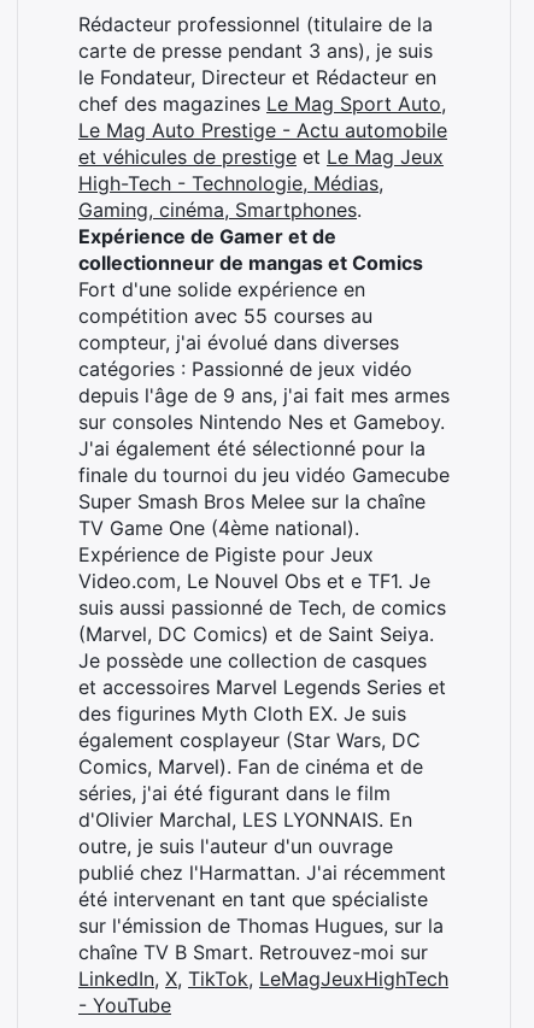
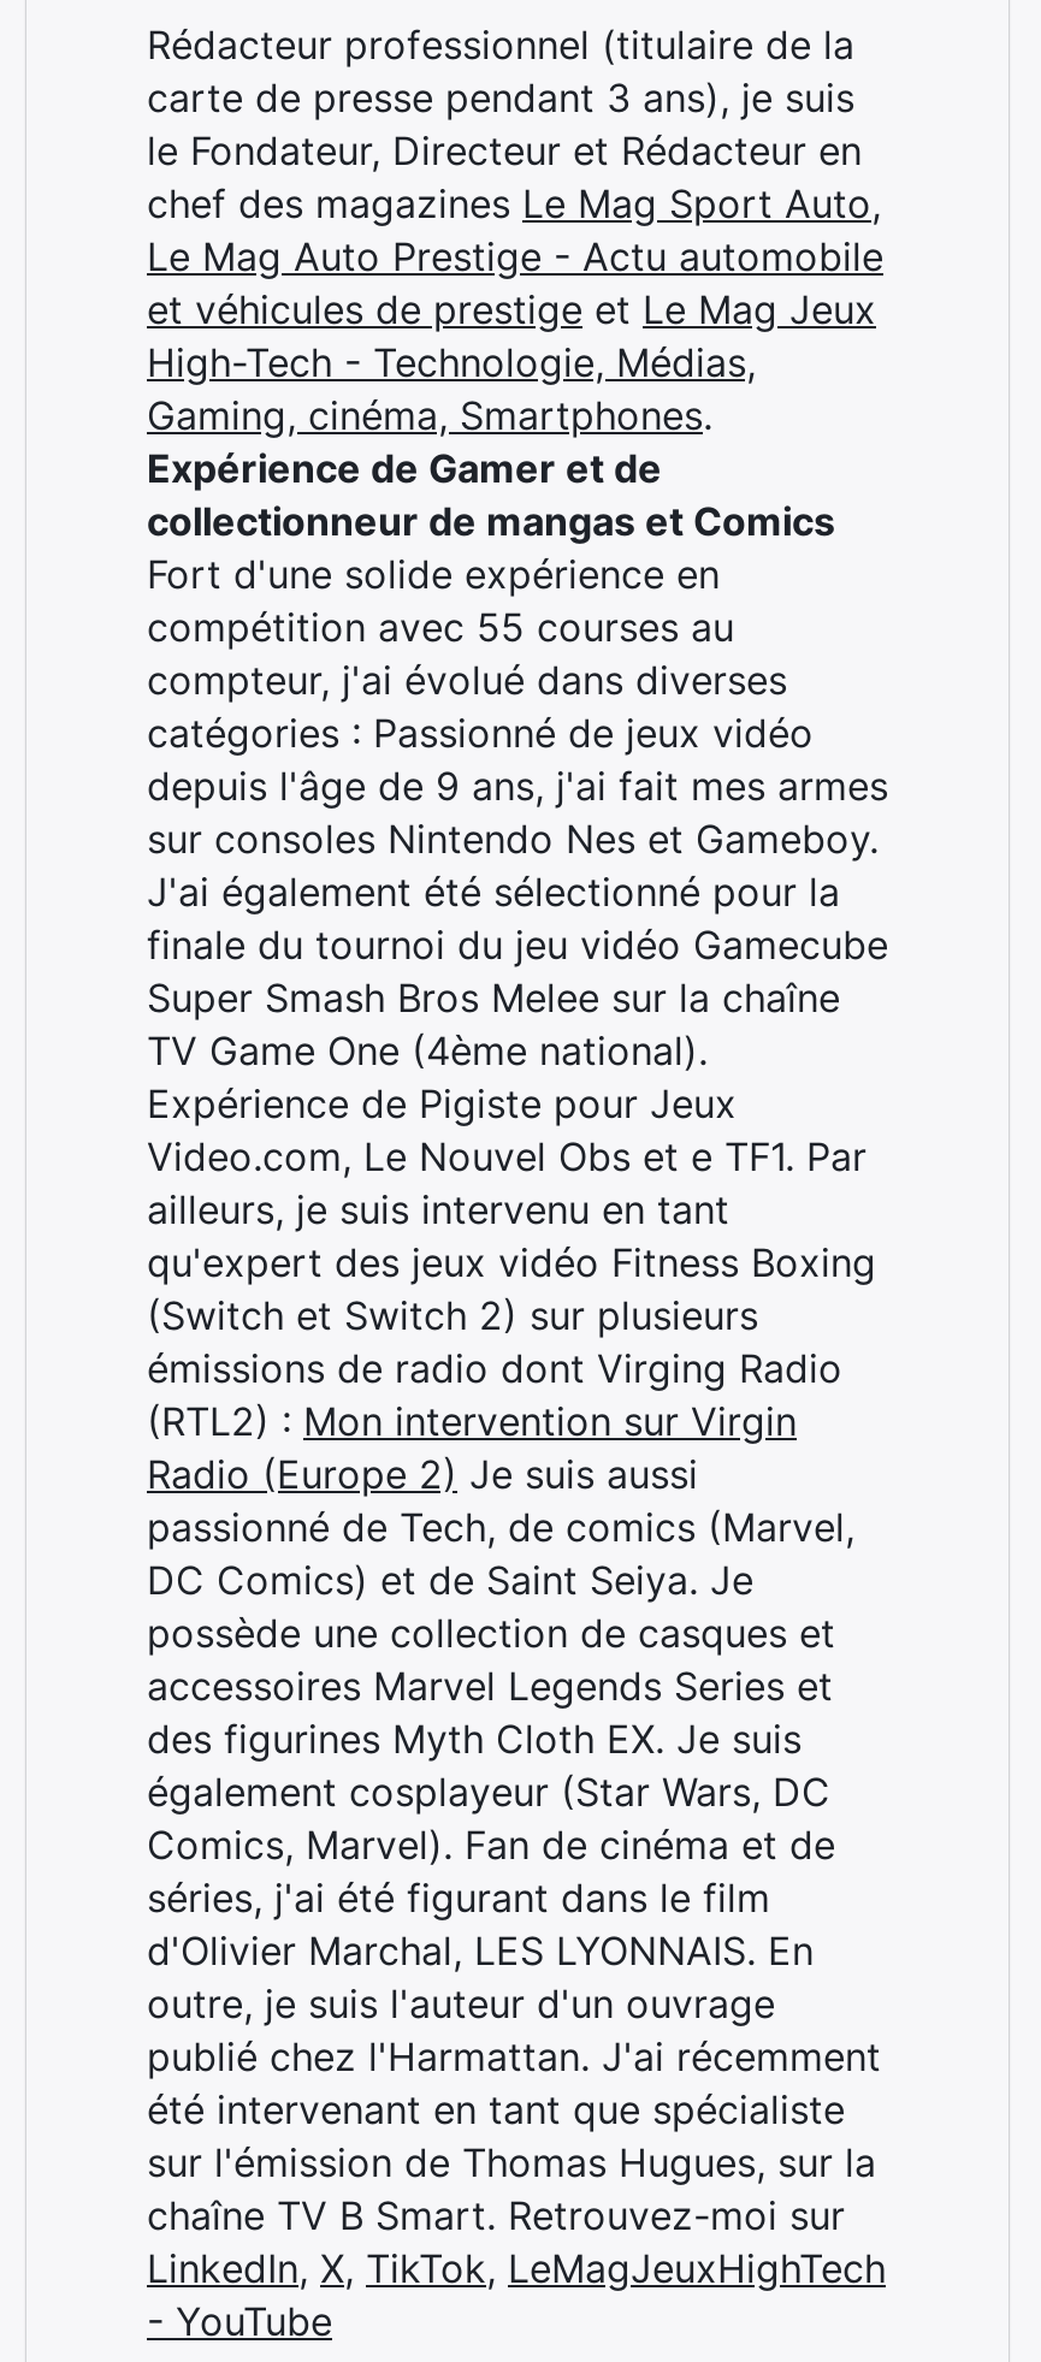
[78,569,446,699] Video.com, Le Nouvel Obs et e TF1. Je | suis aussi passionné de Tech, de comics | (Marvel, DC Comics) et de Saint Seiya. | Je possède une collection de casques | et accessoires Marvel Legends Series et -> [147,1132,876,1710] Video.com, Le Nouvel Obs et e TF1. Par | ailleurs, je suis intervenu en tant | qu'expert des jeux vidéo Fitness Boxing | (Switch et Switch 2) sur plusieurs | émissions de radio dont Virging Radio | (RTL2) : Mon intervention sur Virgin | Radio (Europe 2) Je suis aussi | passionné de Tech, de comics (Marvel, | DC Comics) et de Saint Seiya. Je | possède une collection de casques et | accessoires Marvel Legends Series et

